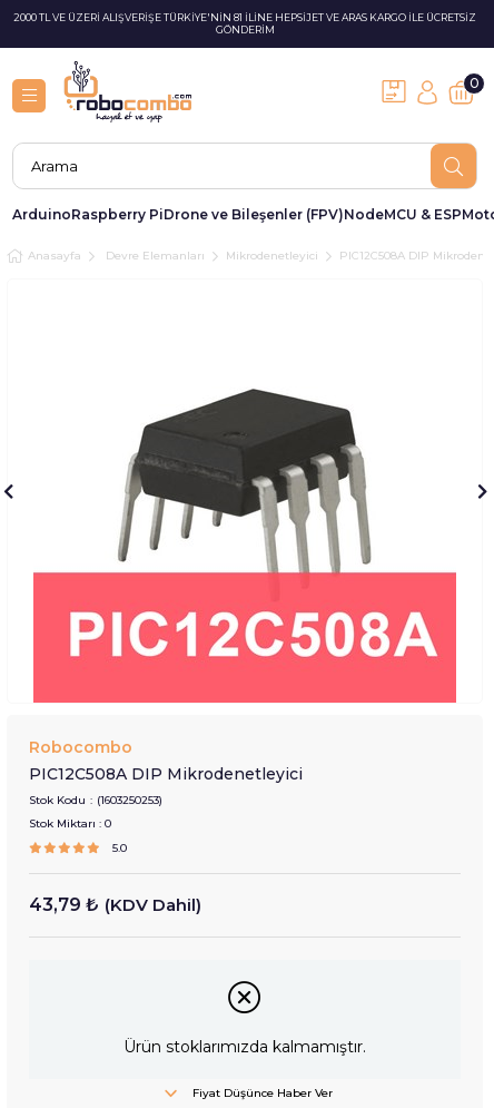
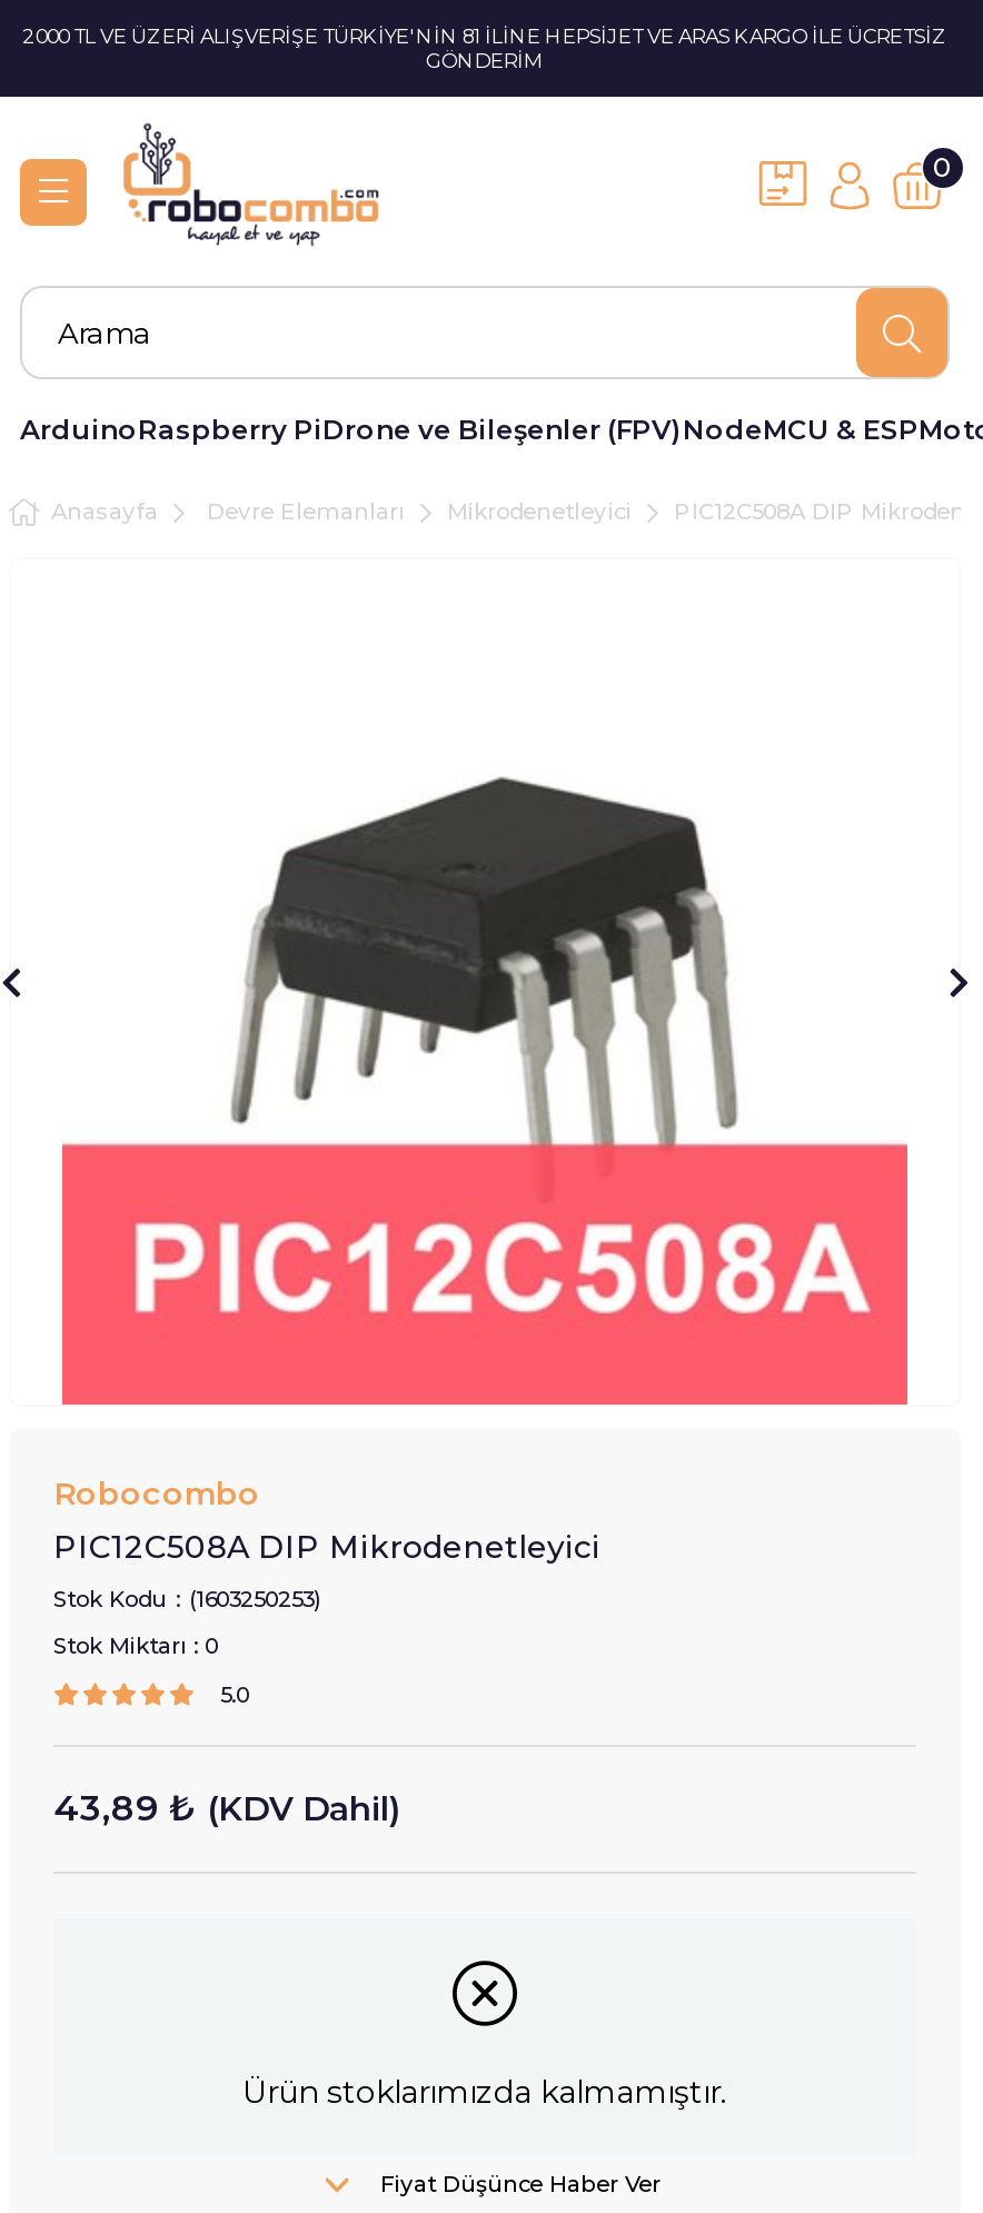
[29,894,201,915] 43,79 ₺ (KDV Dahil) -> [53,1787,400,1829] 43,89 ₺ (KDV Dahil)

